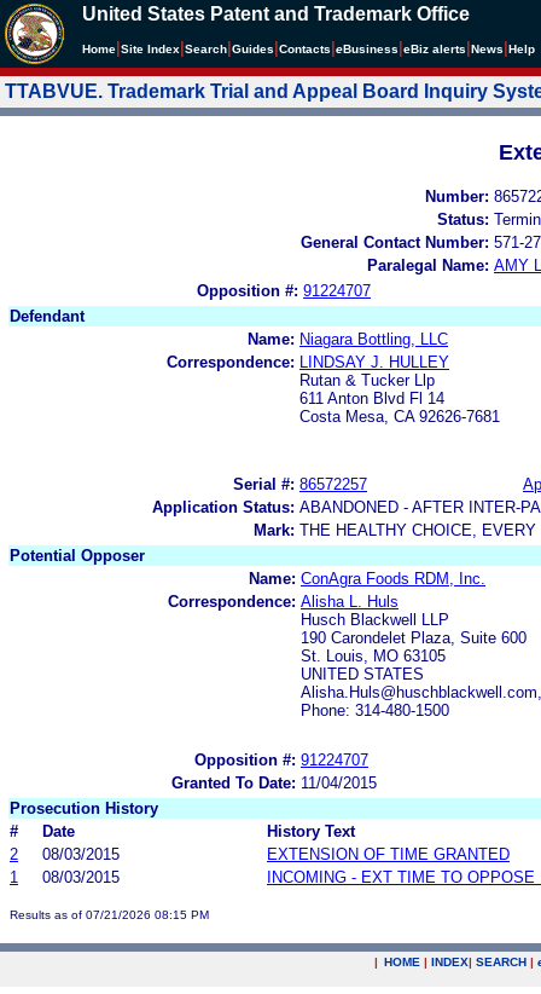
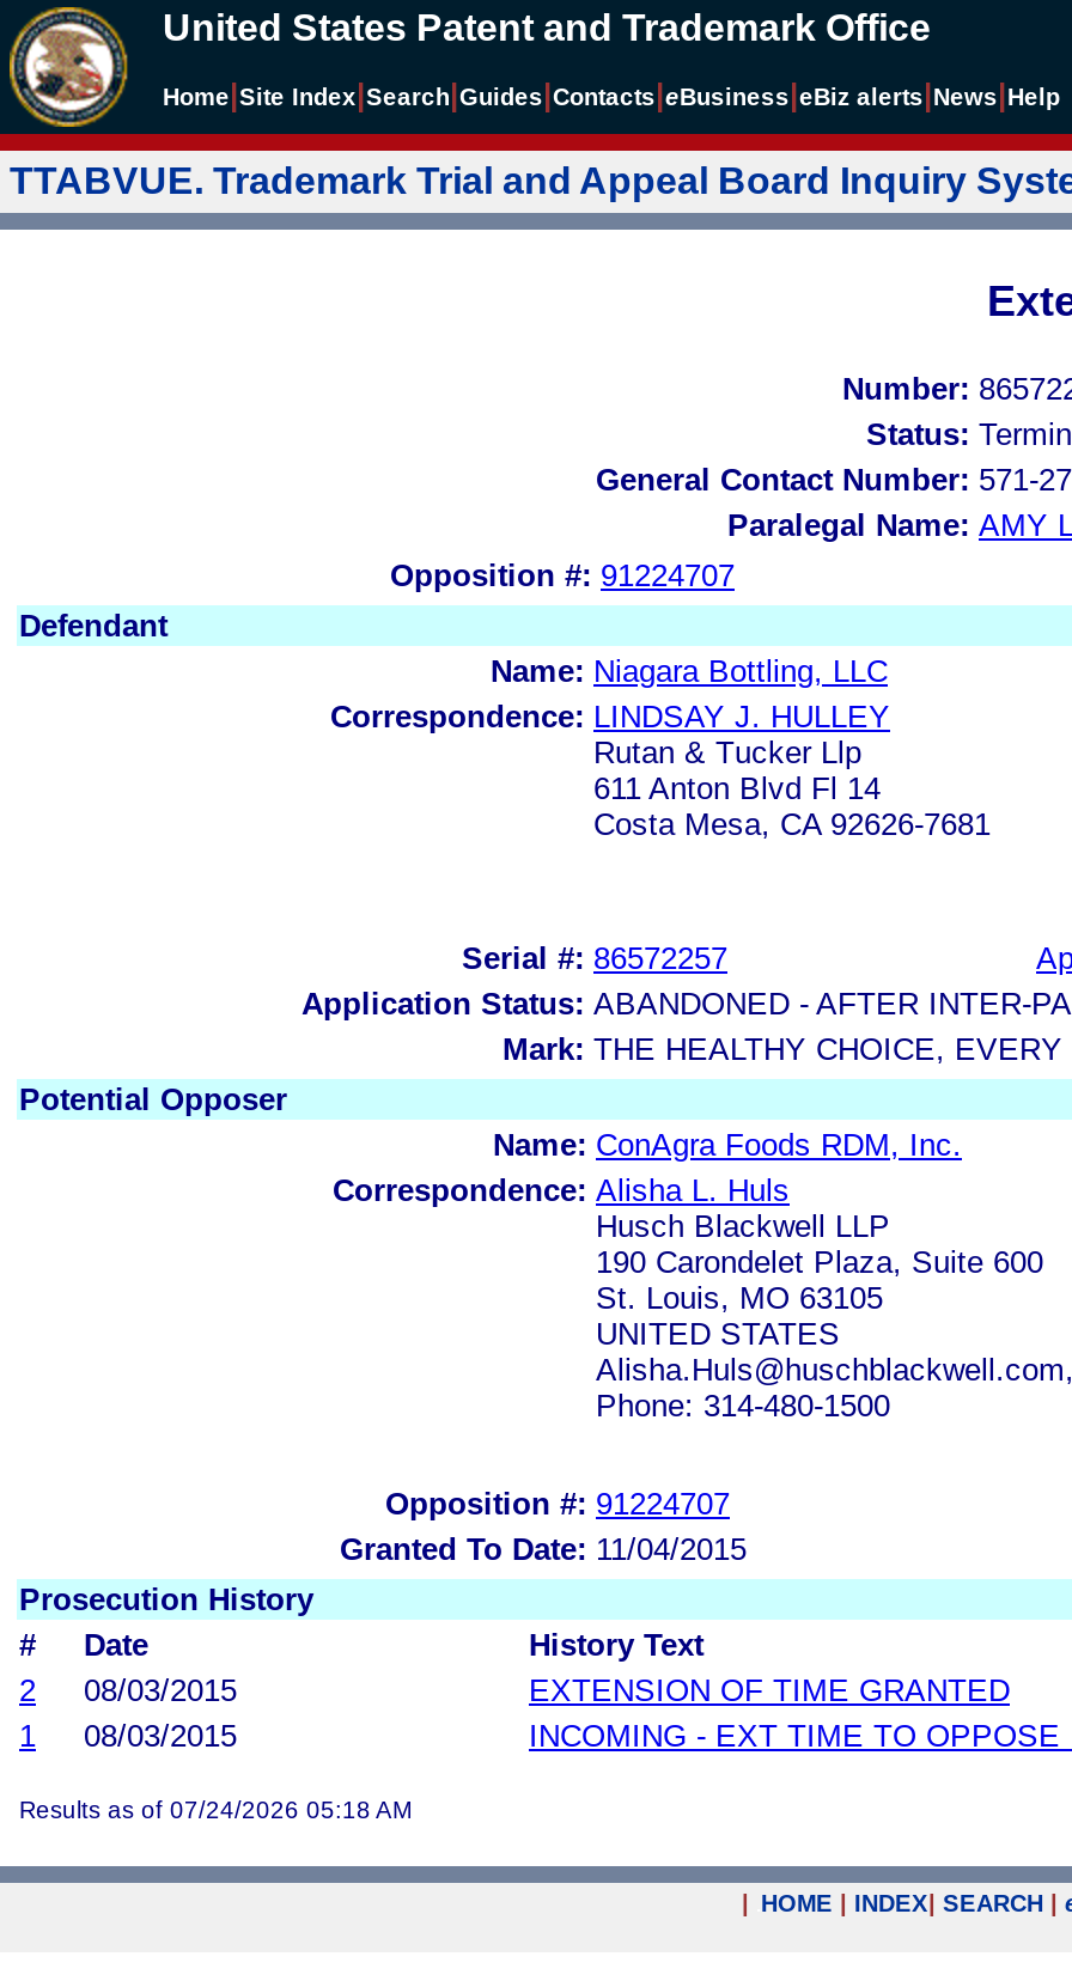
[10,908,209,921] Results as of 07/21/2026 08:15 PM -> [19,1797,412,1823] Results as of 07/24/2026 05:18 AM

